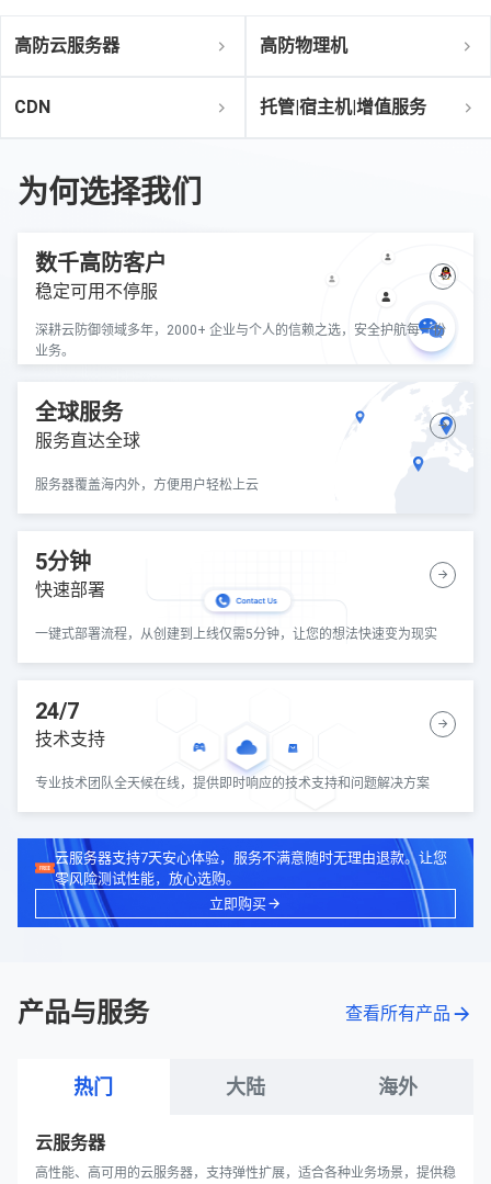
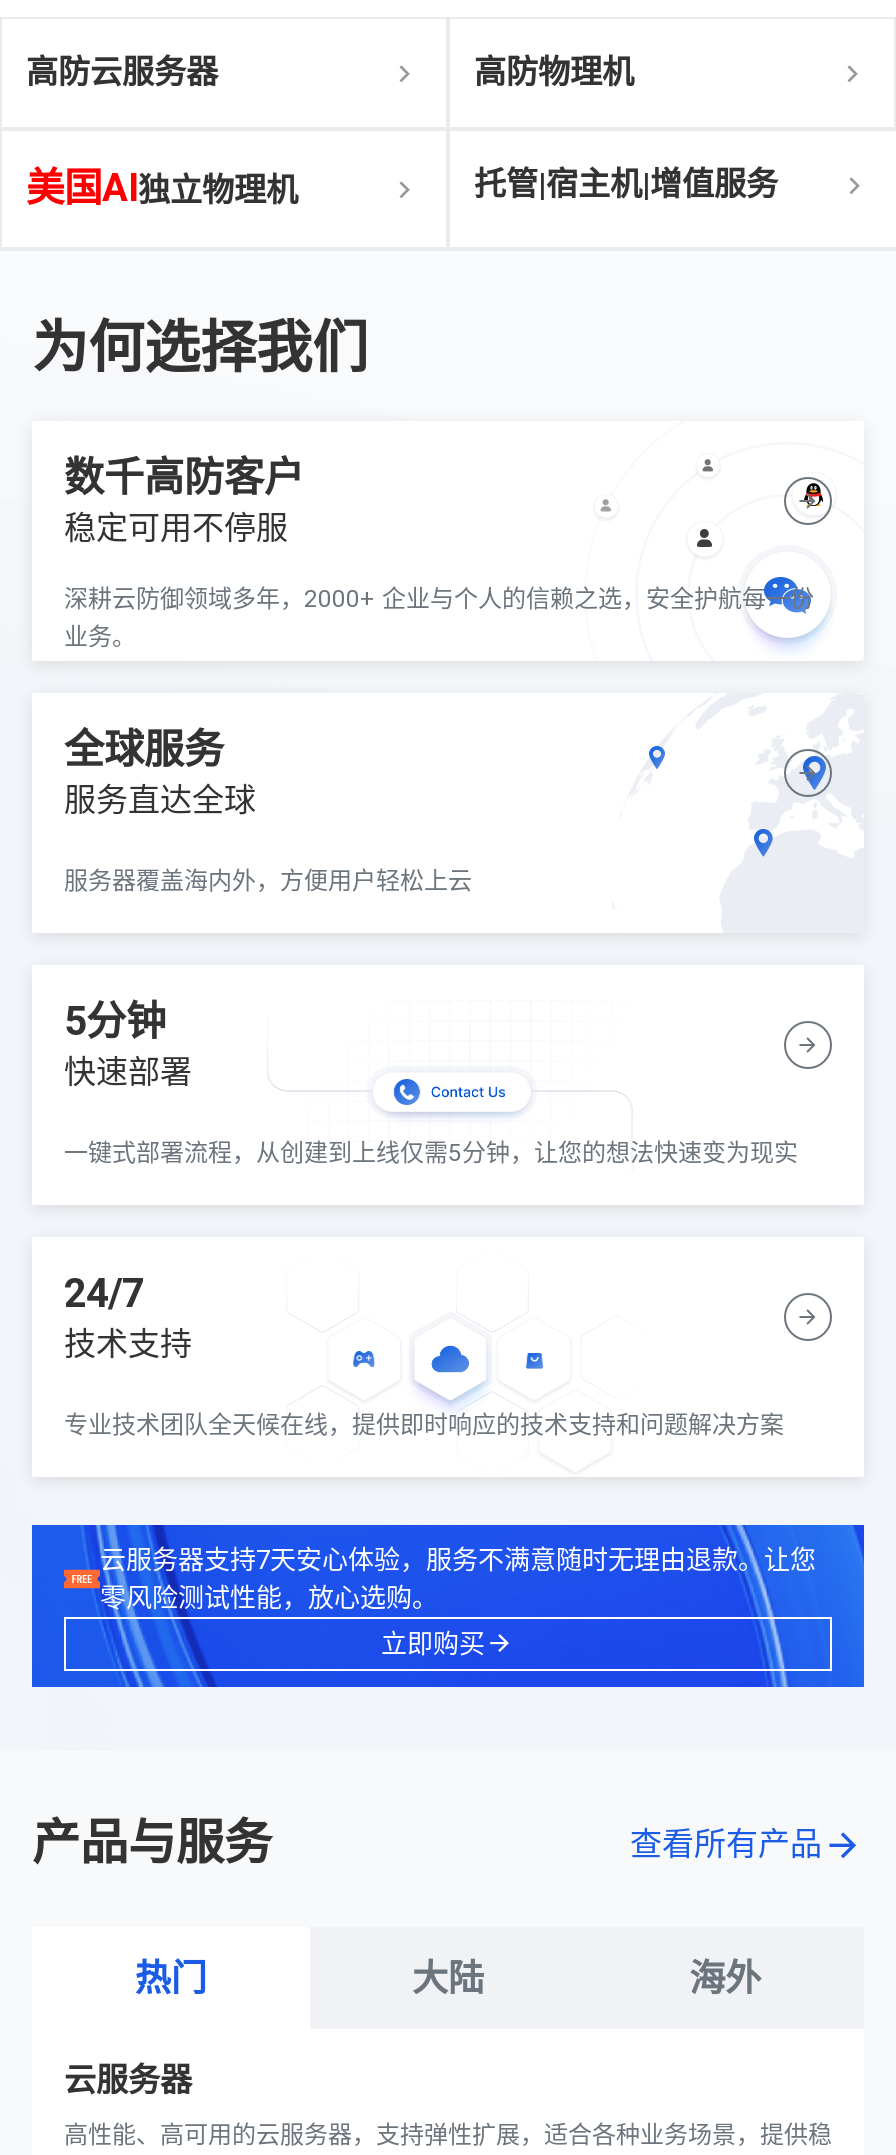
[14,97,50,117] CDN -> [26,165,298,211] 美国AI独立物理机

